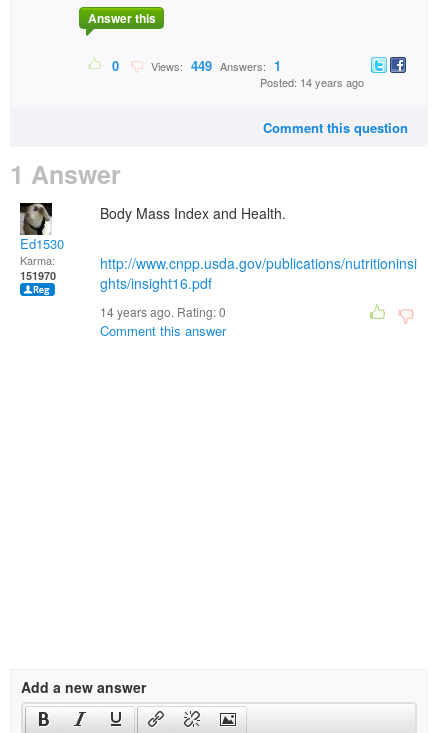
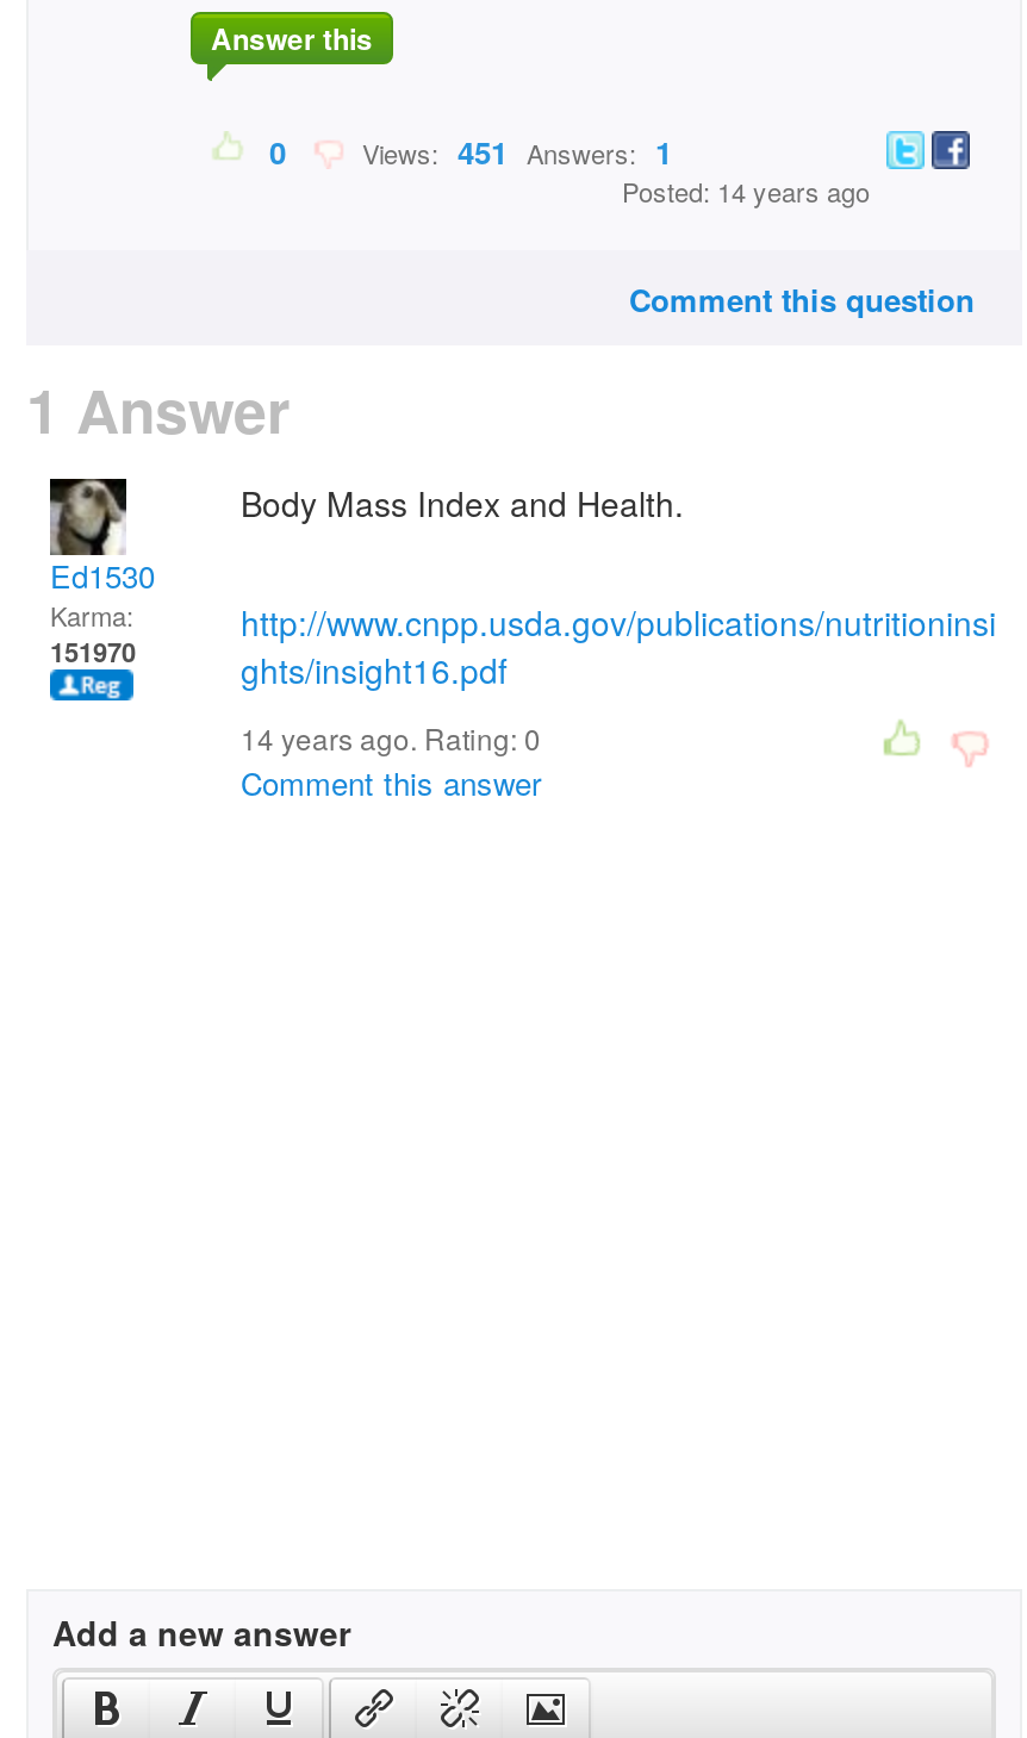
[145,56,281,75] Views: 449 Answers: 1 -> [348,129,672,174] Views: 451 Answers: 1

